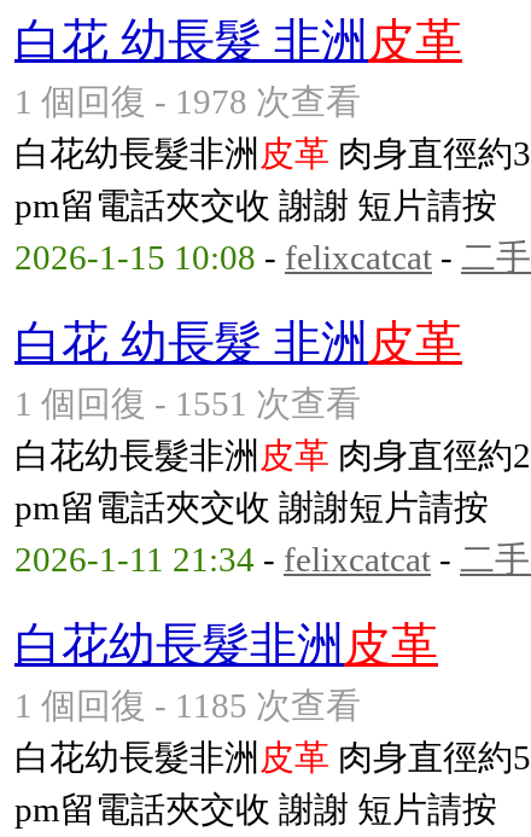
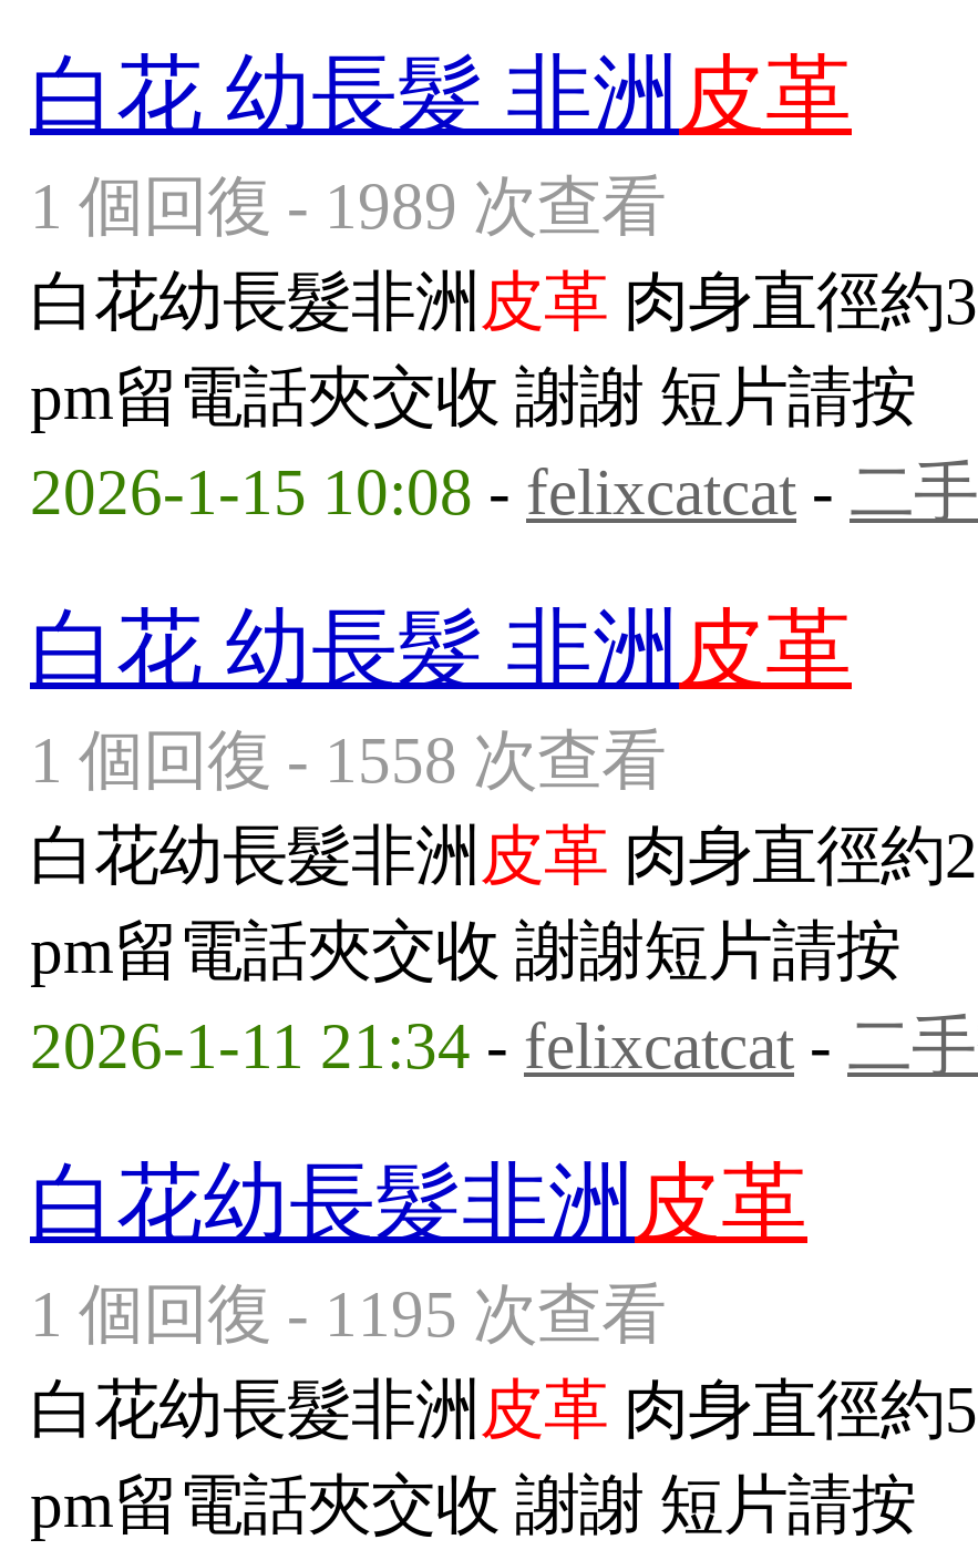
[14,82,361,121] 1 個回復 - 1978 次查看 -> [30,171,666,242] 1 個回復 - 1989 次查看
[14,384,361,423] 1 個回復 - 1551 次查看 -> [30,725,666,795] 1 個回復 - 1558 次查看
[14,686,361,725] 1 個回復 - 1185 次查看 -> [30,1279,666,1349] 1 個回復 - 1195 次查看

